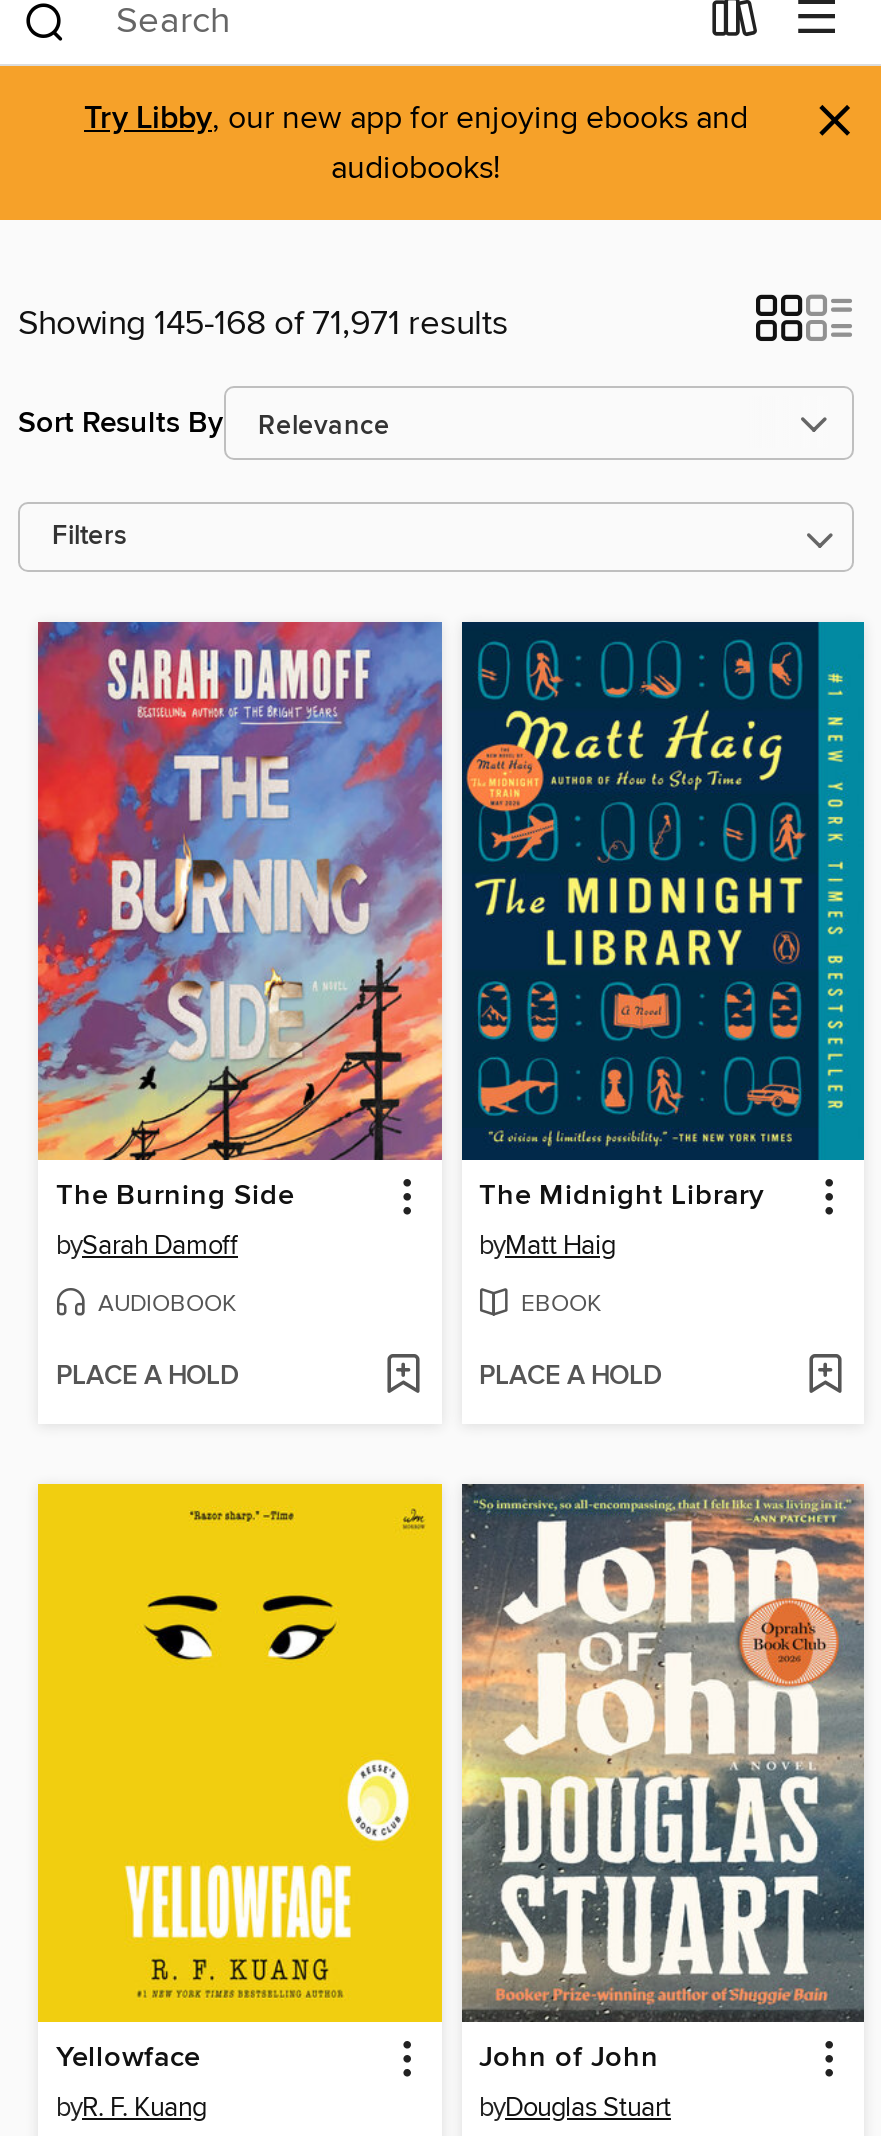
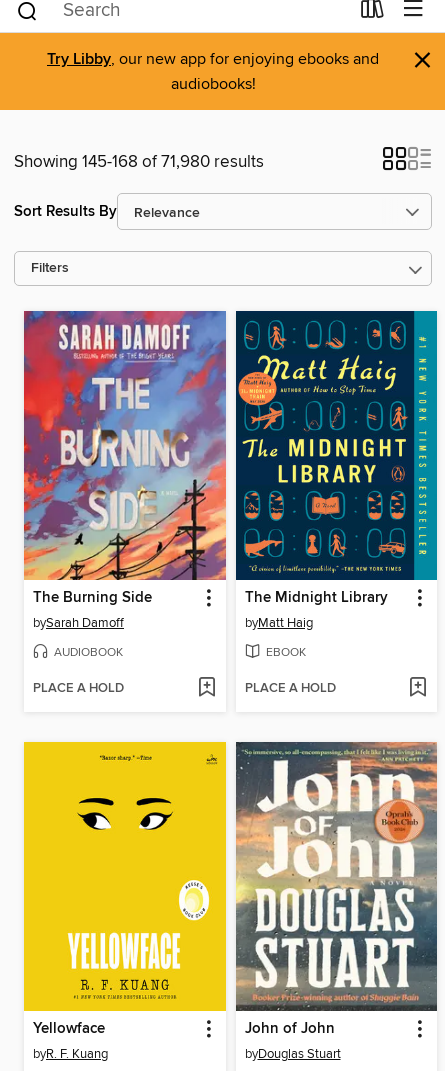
[18,302,508,346] Showing 145-168 of 71,971 results -> [14,151,264,173] Showing 145-168 of 71,980 results

